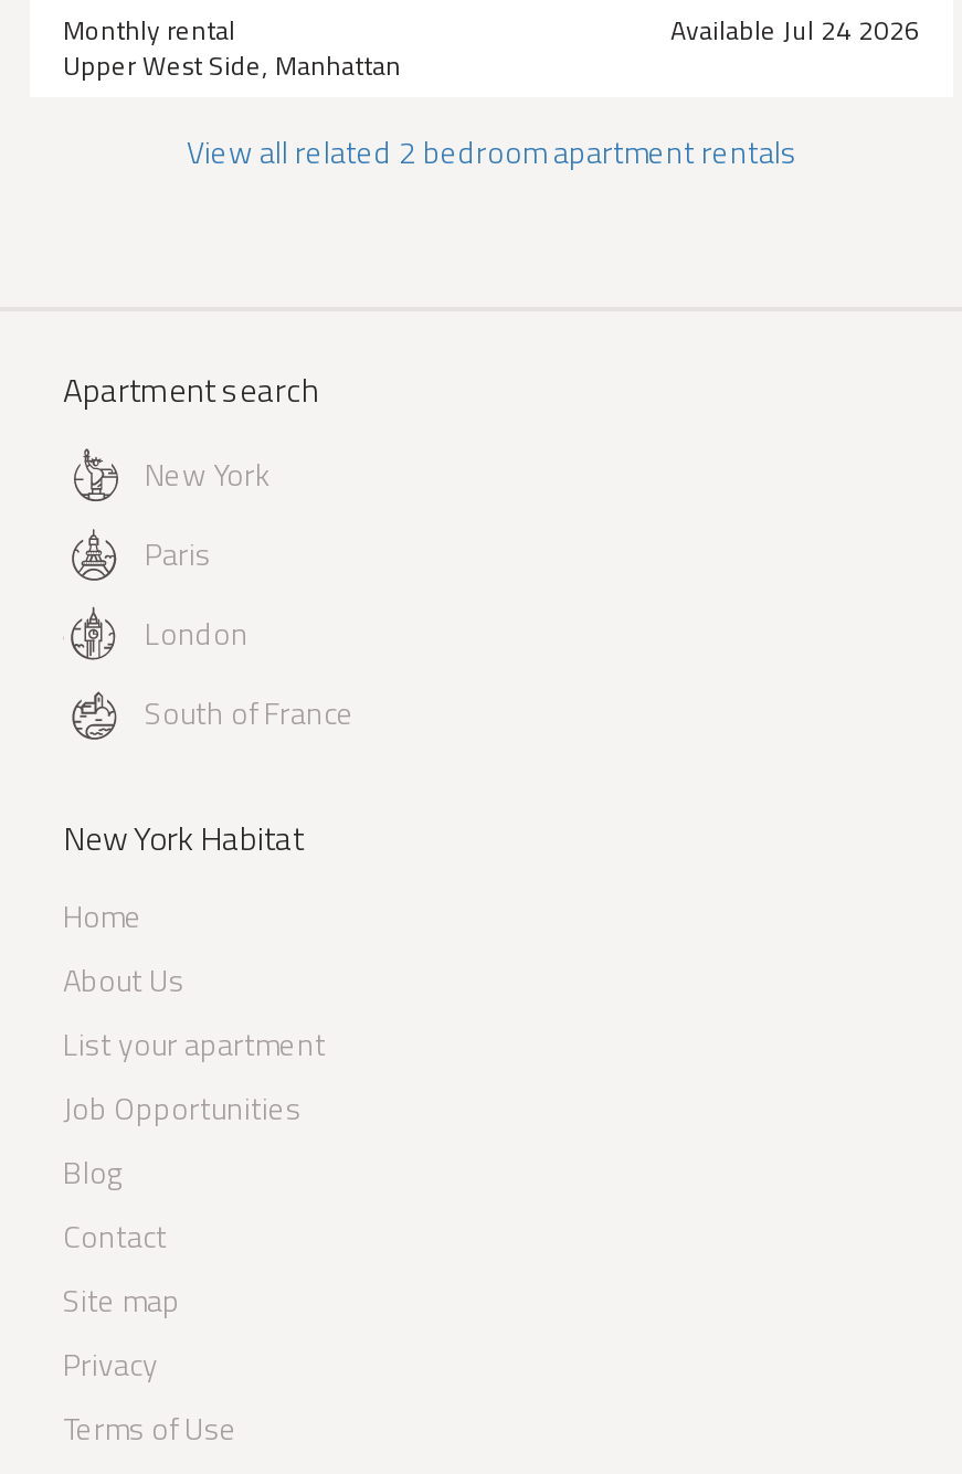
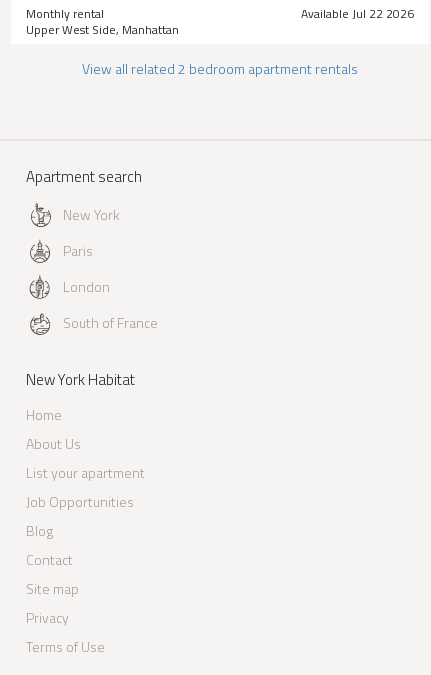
[670,9,920,51] Available Jul 24 2026 -> [301,4,414,23] Available Jul 22 2026

